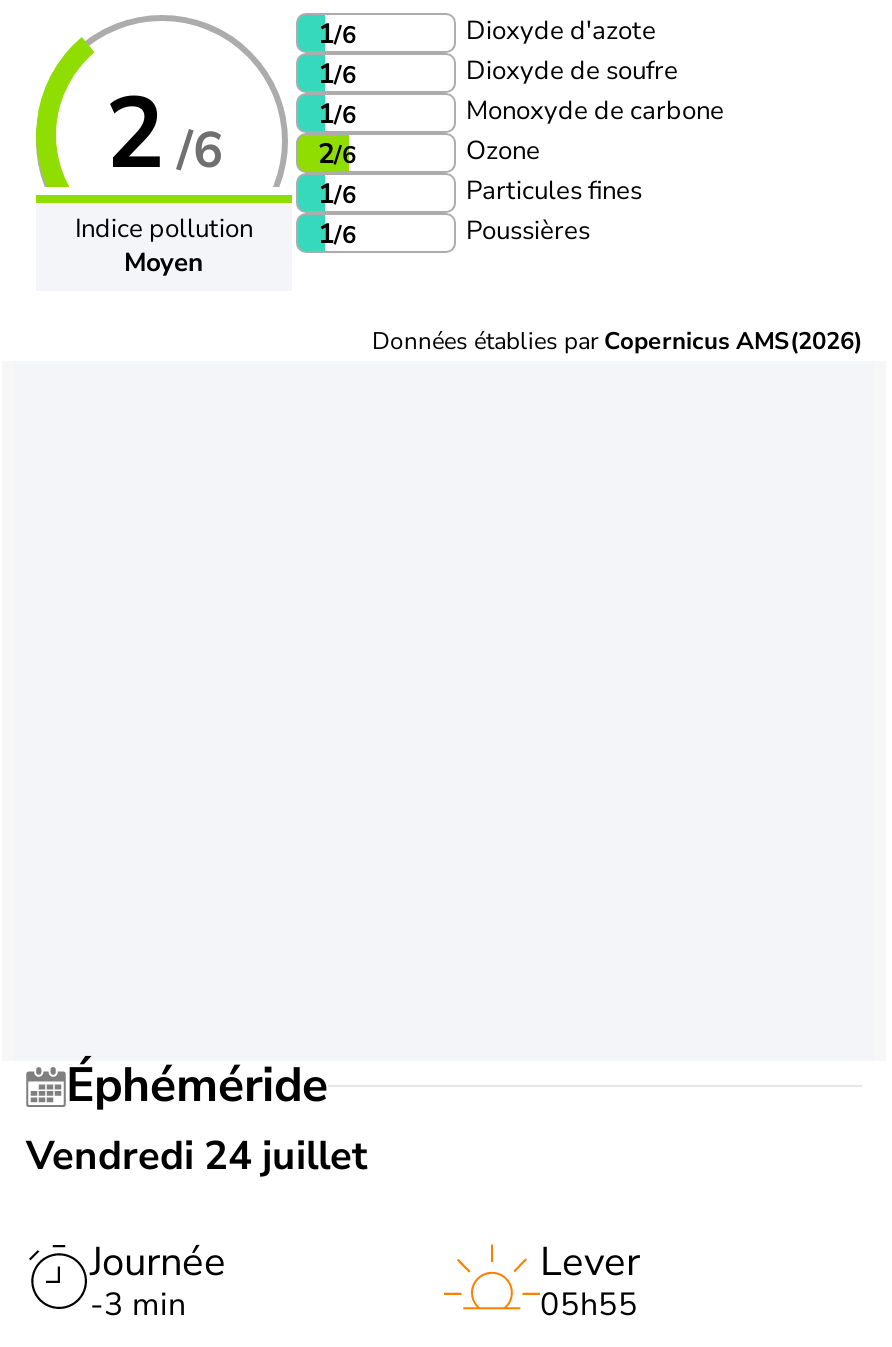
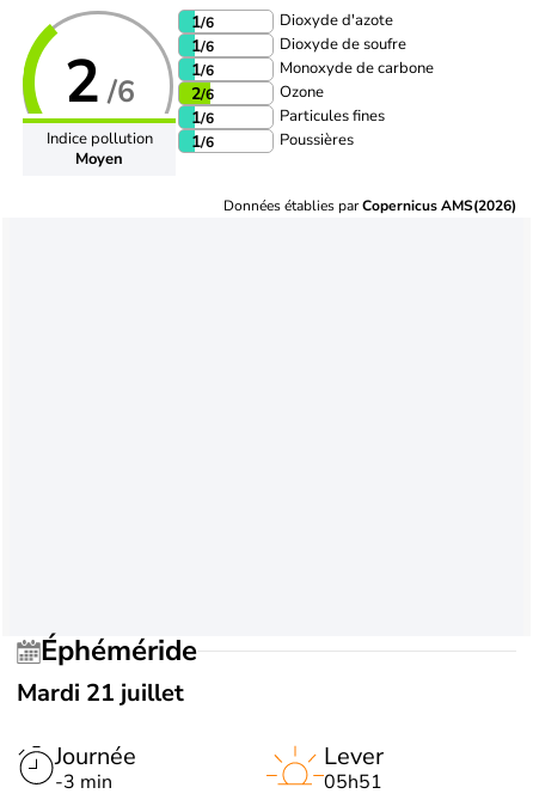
[26,1129,368,1183] Vendredi 24 juillet -> [17,677,184,709] Mardi 21 juillet
[540,1283,638,1327] 05h55 -> [324,769,382,795] 05h51

